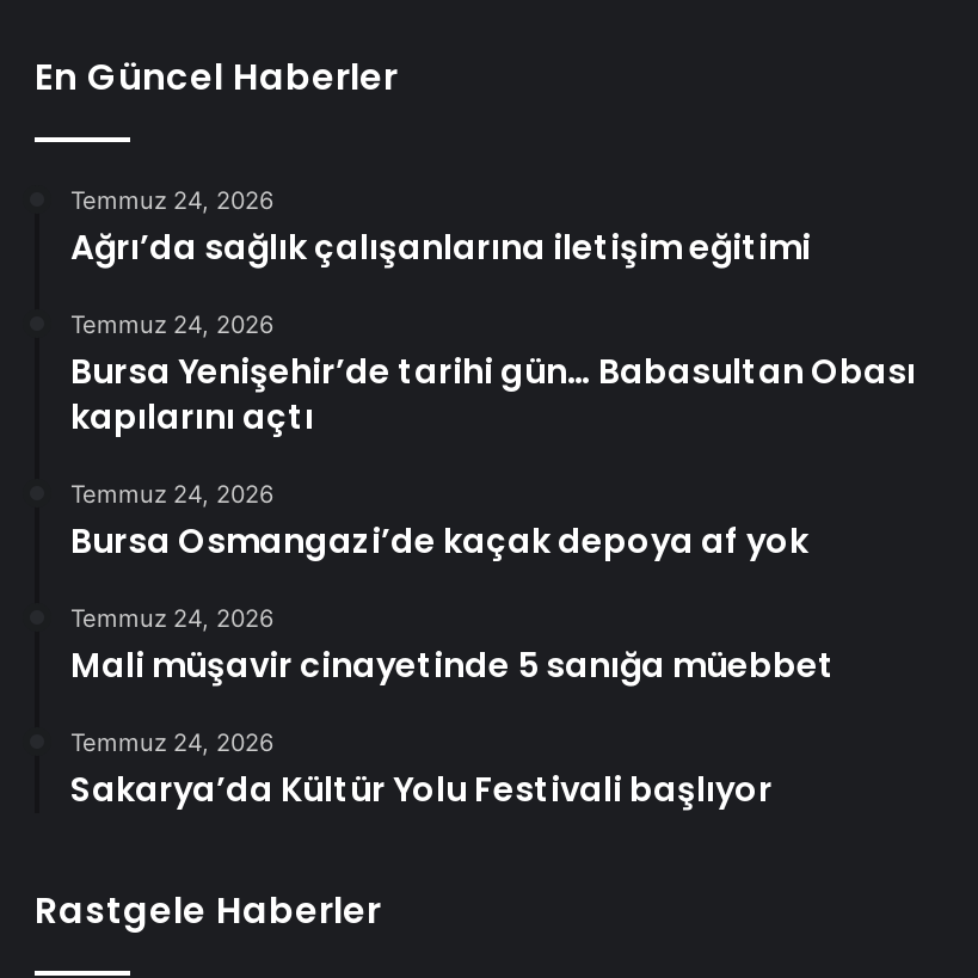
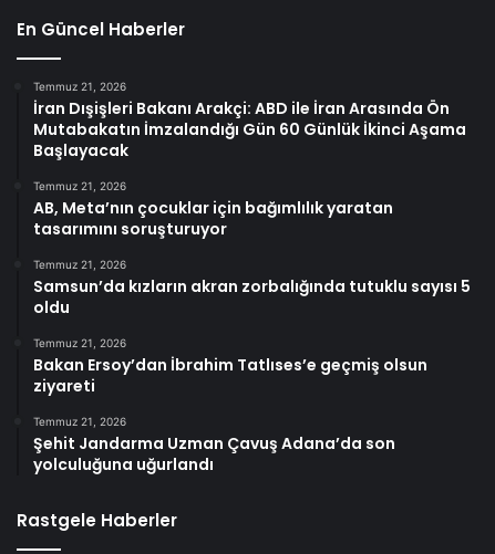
[70,184,811,270] Temmuz 24, 2026 | Ağrı’da sağlık çalışanlarına iletişim eğitimi -> [33,79,466,161] Temmuz 21, 2026 | İran Dışişleri Bakanı Arakçi: ABD ile İran Arasında Ön | Mutabakatın İmzalandığı Gün 60 Günlük İkinci Aşama | Başlayacak
[70,308,916,439] Temmuz 24, 2026 | Bursa Yenişehir’de tarihi gün… Babasultan Obası | kapılarını açtı -> [33,179,393,239] Temmuz 21, 2026 | AB, Meta’nın çocuklar için bağımlılık yaratan | tasarımını soruşturuyor
[70,478,808,564] Temmuz 24, 2026 | Bursa Osmangazi’de kaçak depoya af yok -> [33,257,471,318] Temmuz 21, 2026 | Samsun’da kızların akran zorbalığında tutuklu sayısı 5 | oldu
[70,602,835,688] Temmuz 24, 2026 | Mali müşavir cinayetinde 5 sanığa müebbet -> [33,336,427,396] Temmuz 21, 2026 | Bakan Ersoy’dan İbrahim Tatlıses’e geçmiş olsun | ziyareti
[70,726,773,812] Temmuz 24, 2026 | Sakarya’da Kültür Yolu Festivali başlıyor -> [33,414,395,475] Temmuz 21, 2026 | Şehit Jandarma Uzman Çavuş Adana’da son | yolculuğuna uğurlandı

